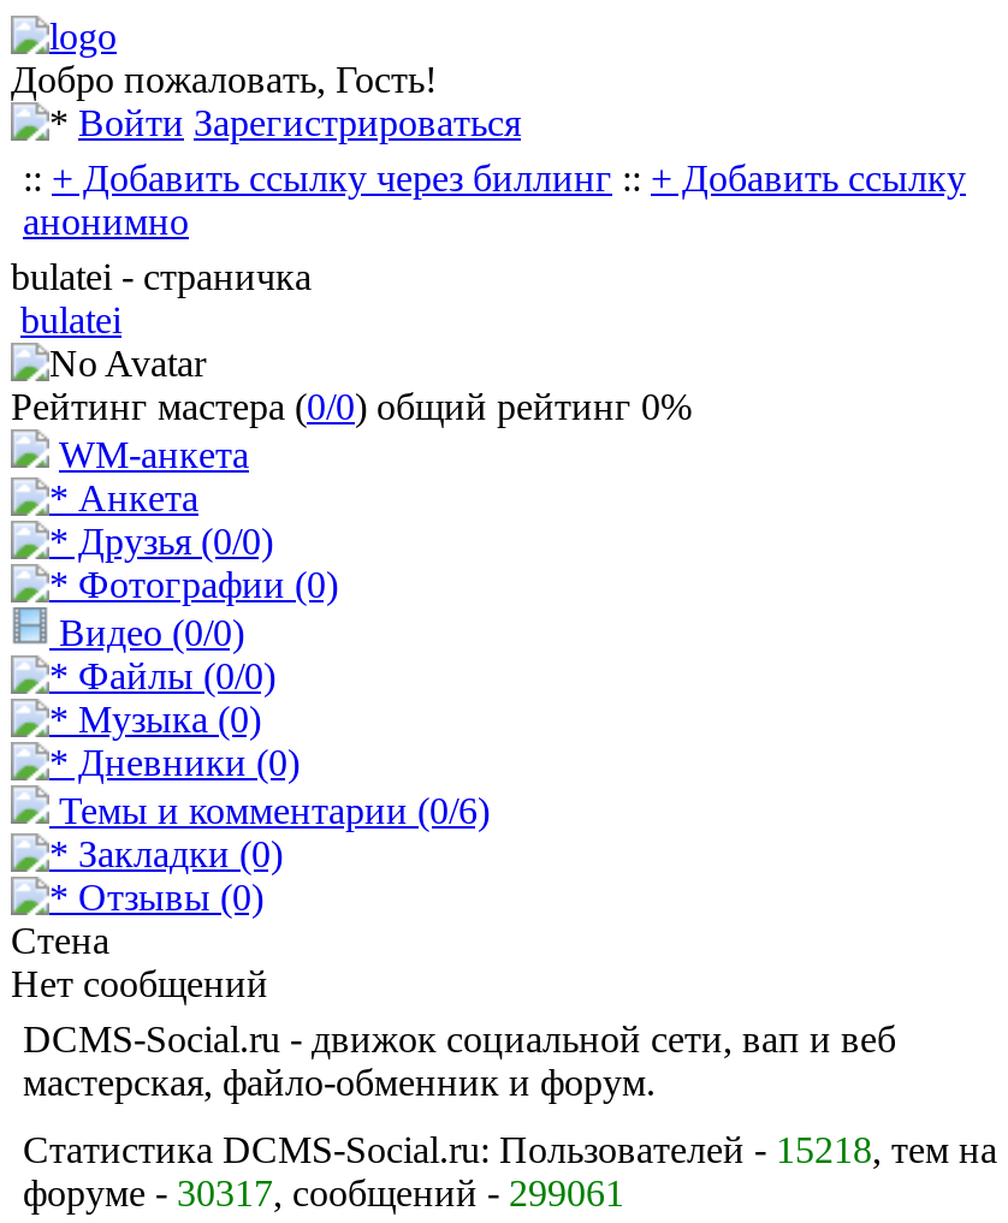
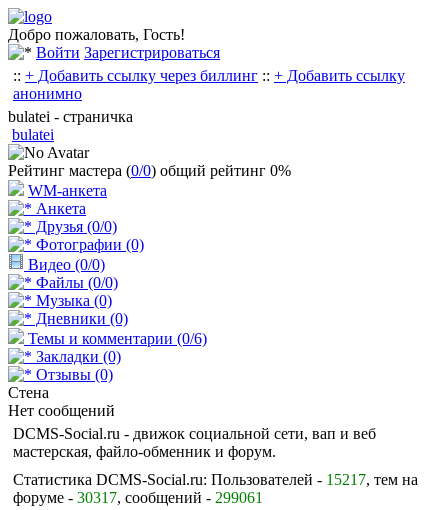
[23,1129,997,1170] Статистика DCMS-Social.ru: Пользователей - 15218, тем на -> [13,471,418,488] Статистика DCMS-Social.ru: Пользователей - 15217, тем на

